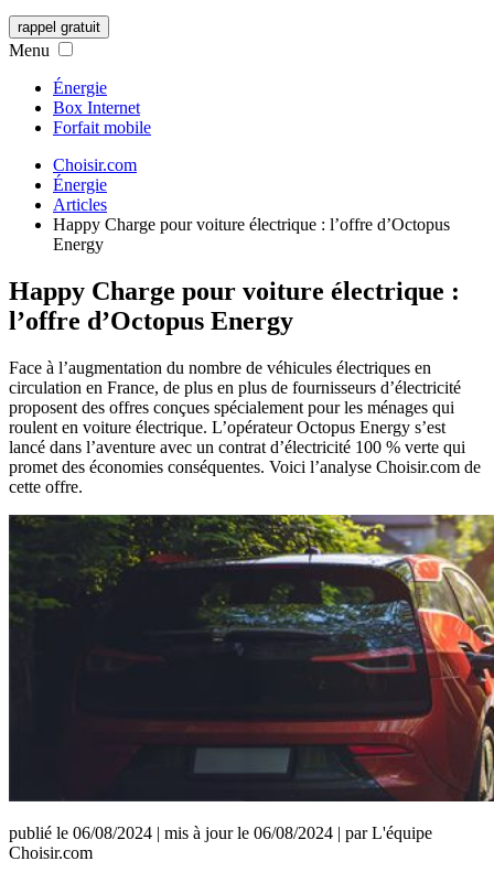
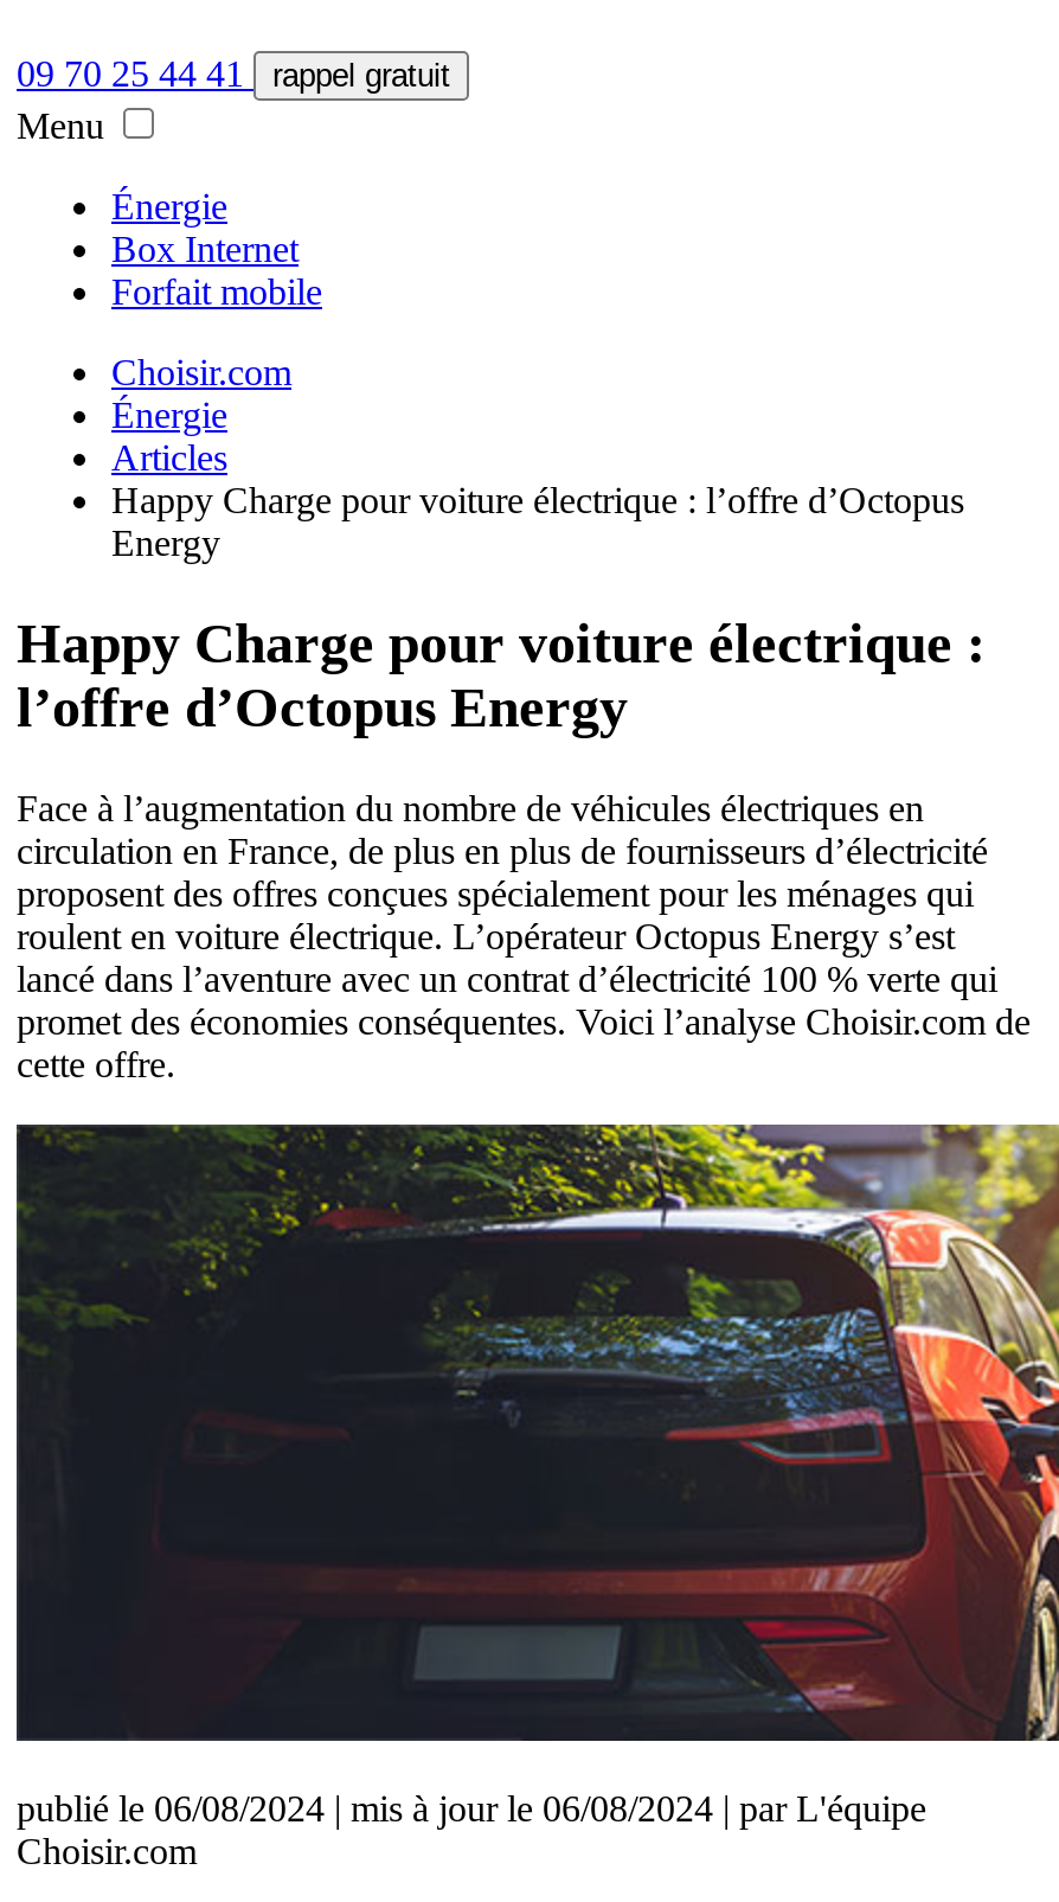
[18,19,100,35] rappel gratuit -> [17,53,450,94] 09 70 25 44 41 rappel gratuit

